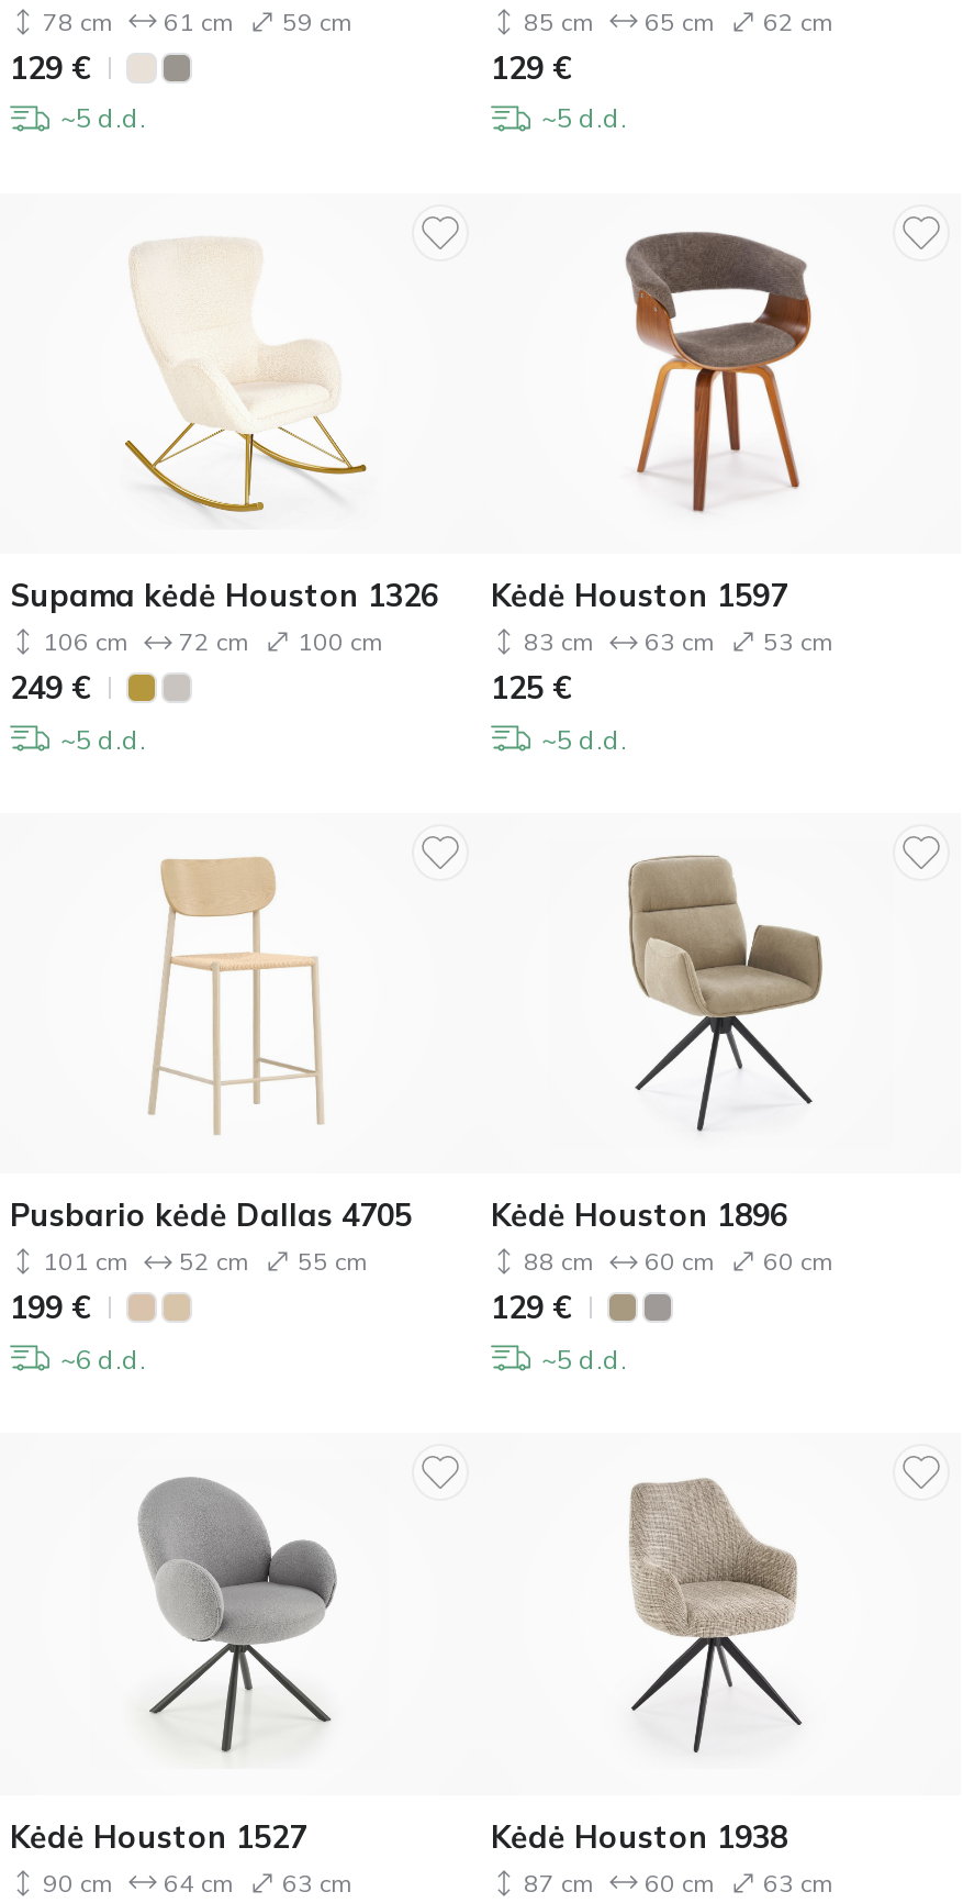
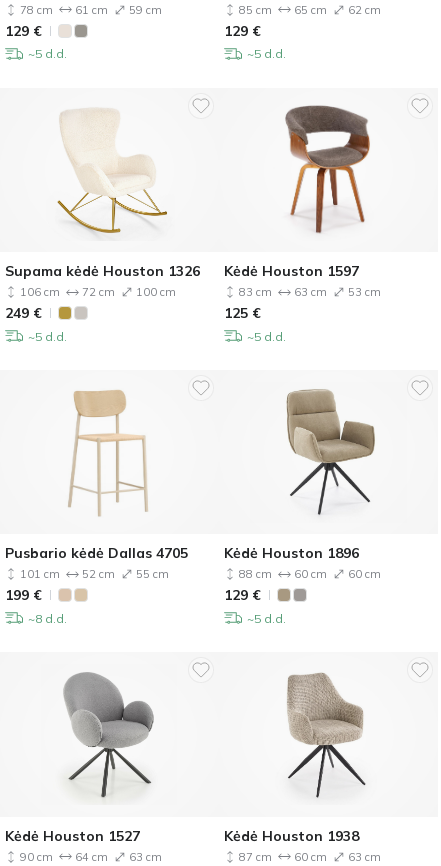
[60,1342,146,1375] ~6 d.d. -> [28,611,67,626] ~8 d.d.

